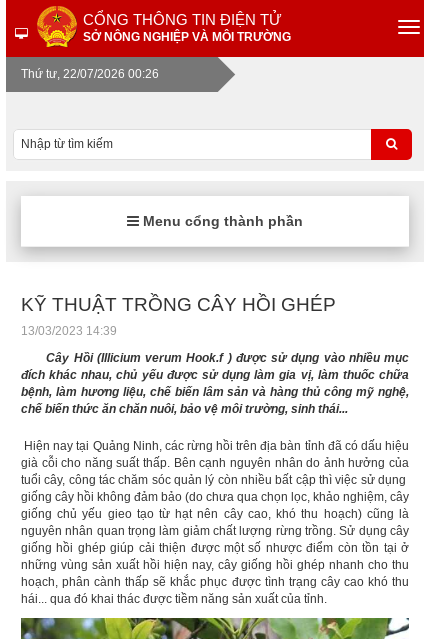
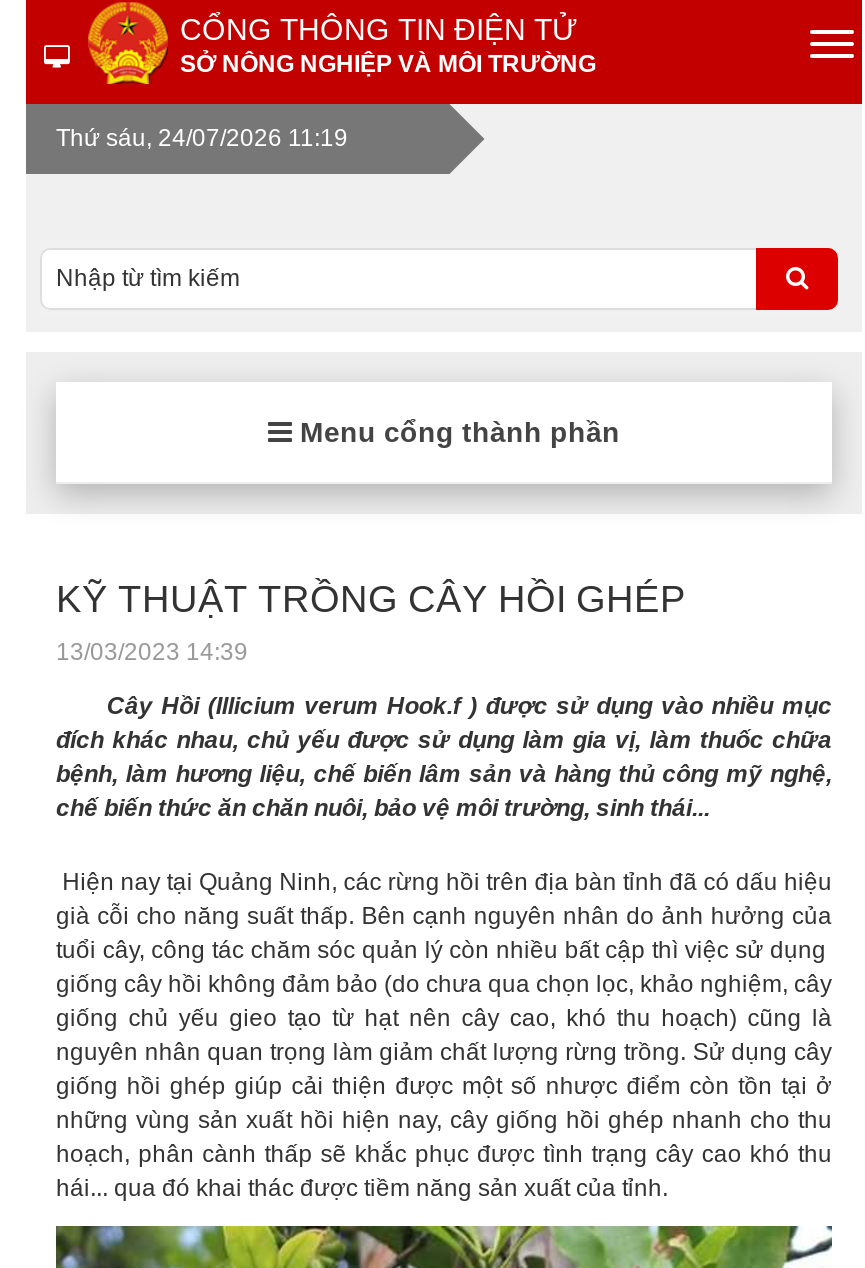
[21,67,159,81] Thứ tư, 22/07/2026 00:26 -> [56,124,348,152] Thứ sáu, 24/07/2026 11:19

